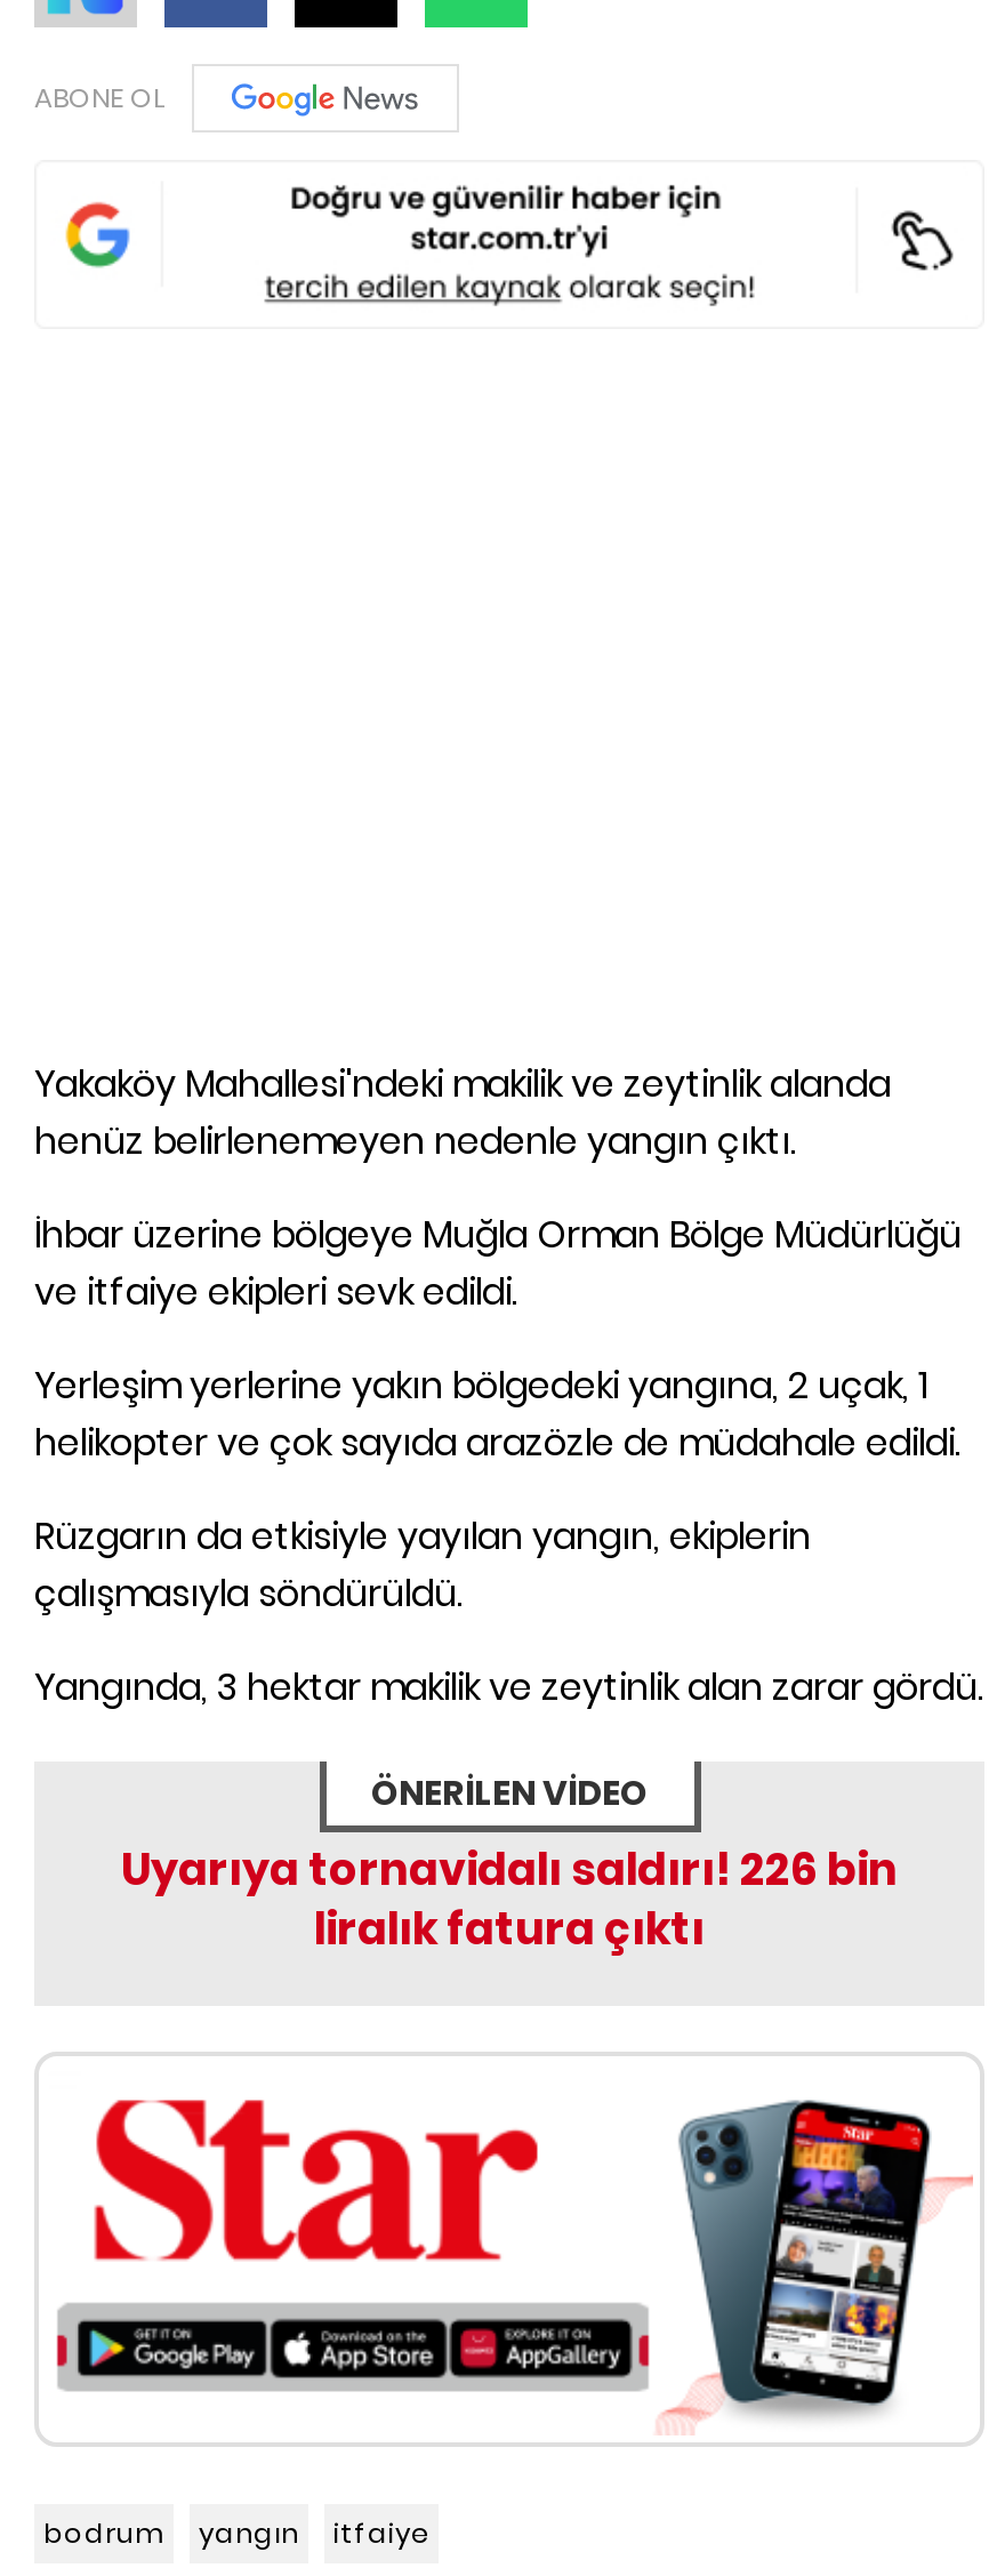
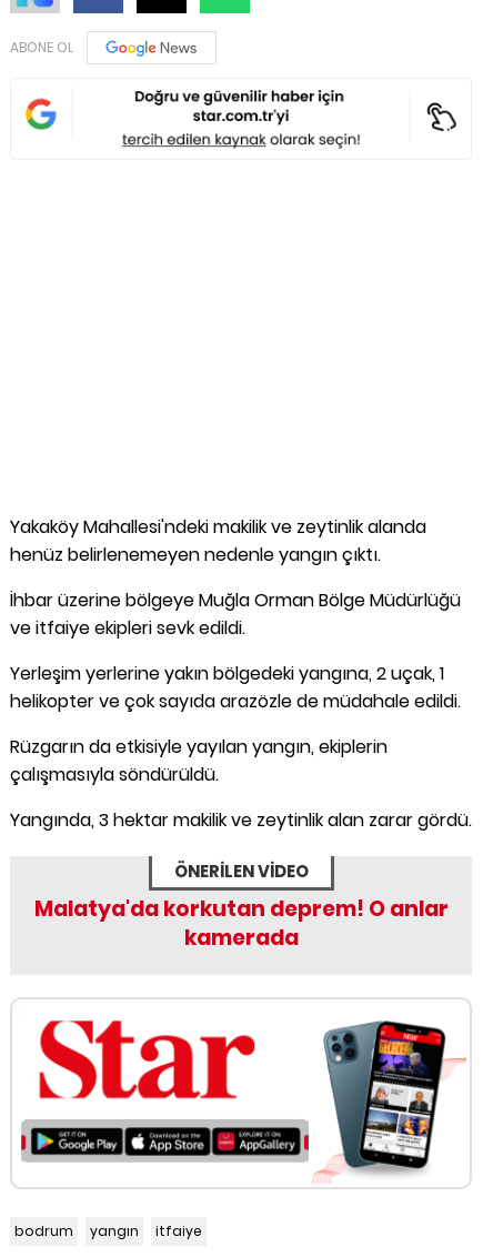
[121,1840,898,1961] Uyarıya tornavidalı saldırı! 226 bin | liralık fatura çıktı -> [34,894,448,953] Malatya'da korkutan deprem! O anlar | kamerada

